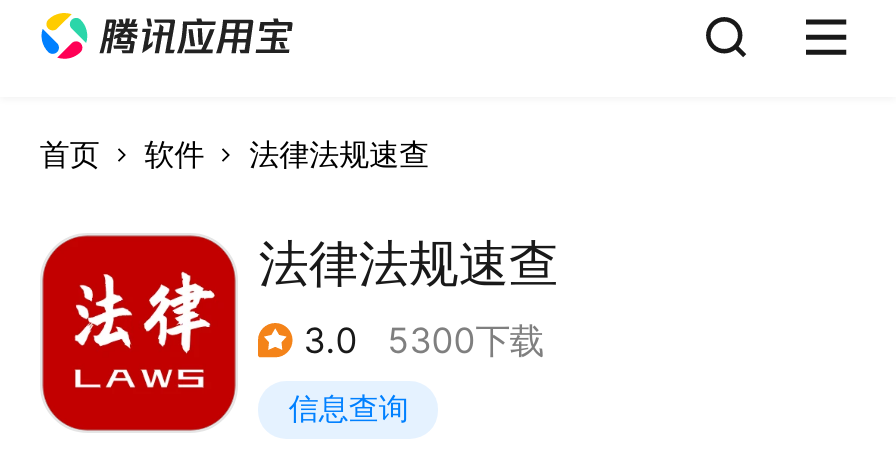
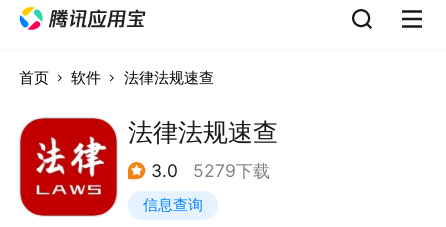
[304,320,543,362] 3.0 5300下载 -> [151,160,270,181] 3.0 5279下载

